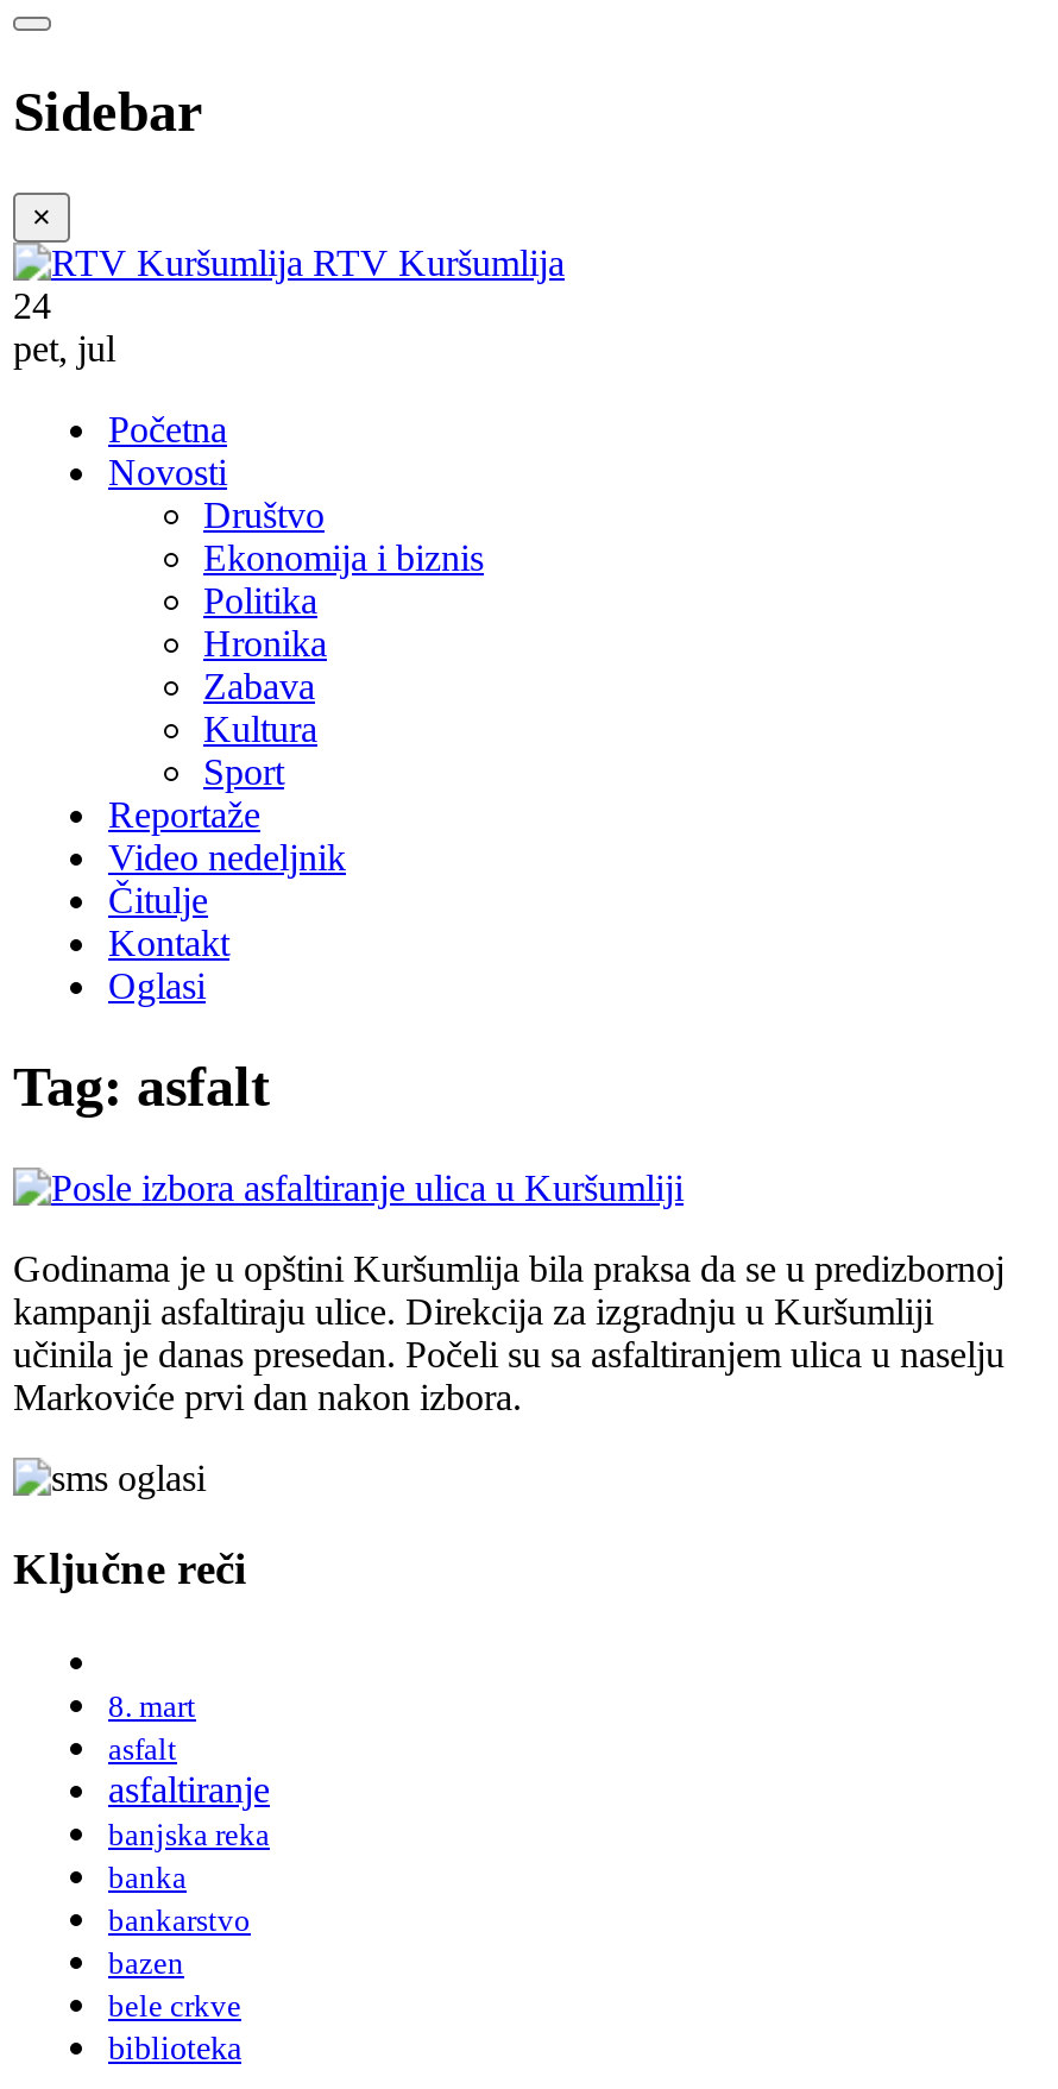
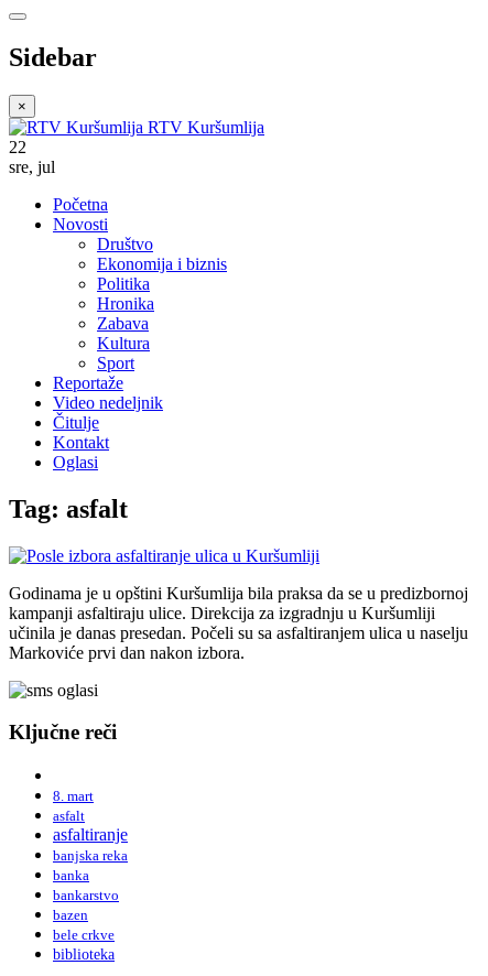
[13,285,51,325] 24 -> [9,137,26,156] 22
[13,328,115,368] pet, jul -> [9,157,55,176] sre, jul

